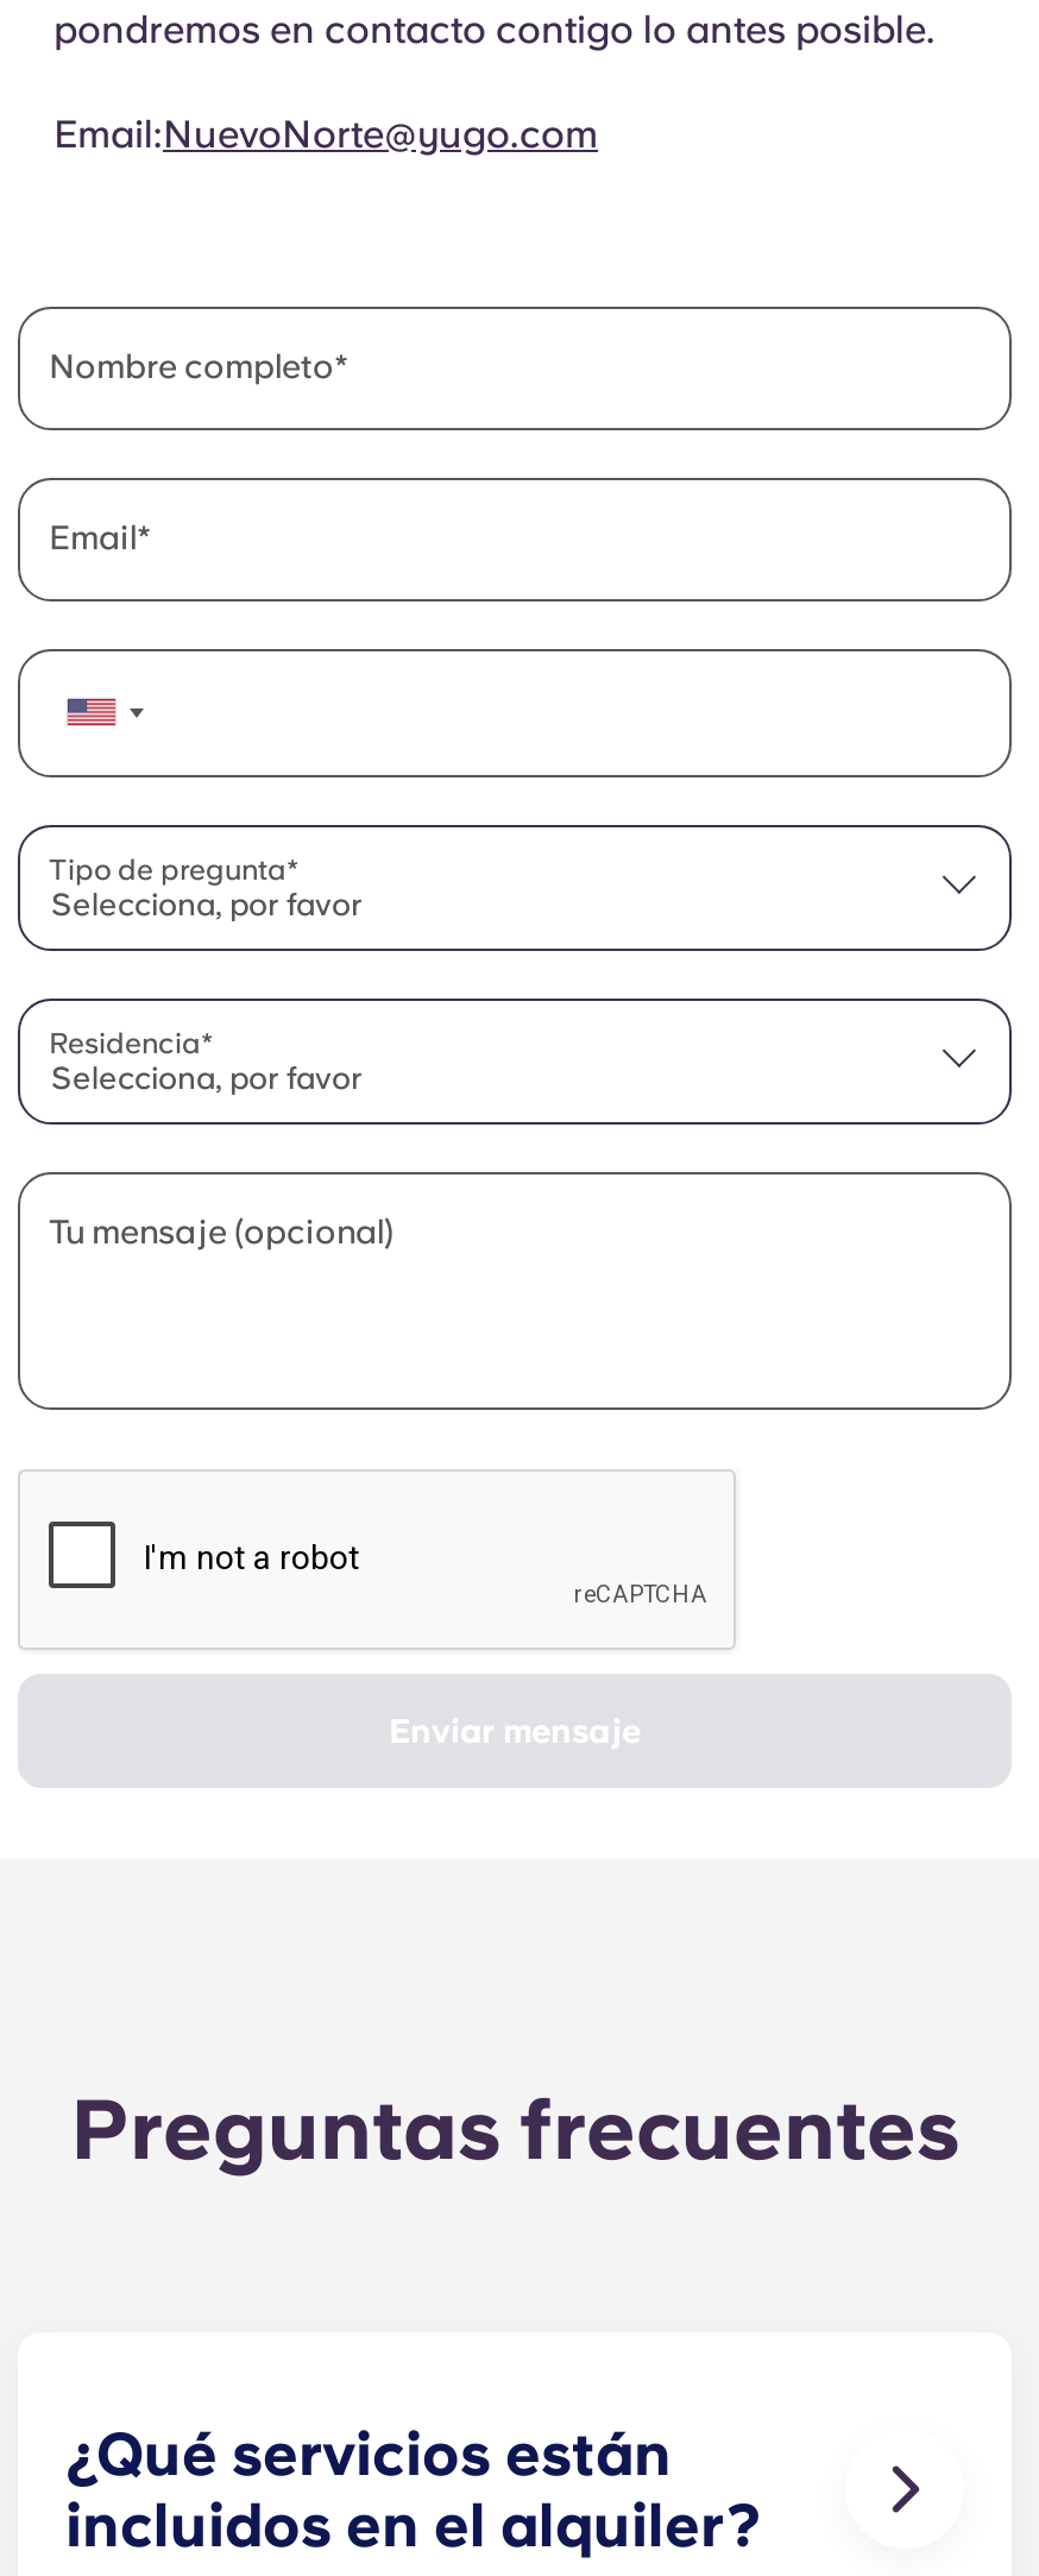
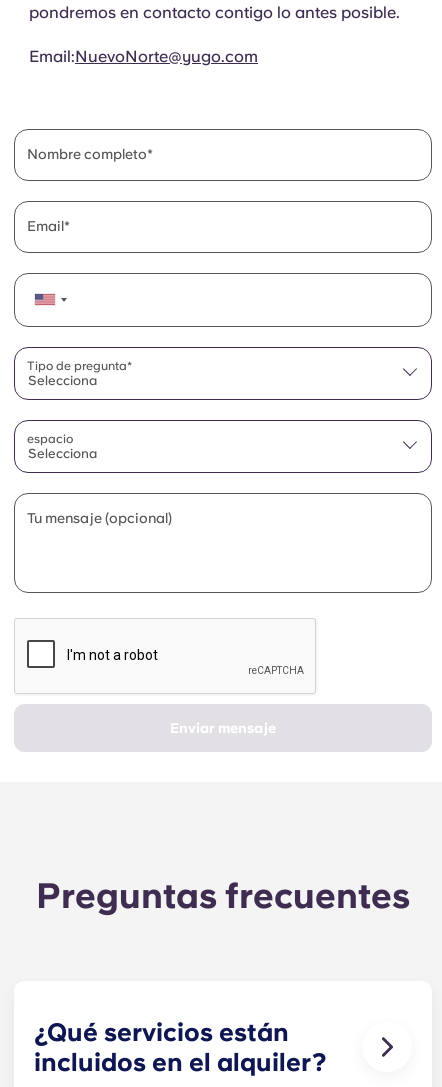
[51,886,363,922] Selecciona, por favor -> [28,373,97,388] Selecciona
[49,1026,213,1060] Residencia* -> [27,432,73,446] espacio
[51,1060,363,1095] Selecciona, por favor -> [28,446,97,461] Selecciona

